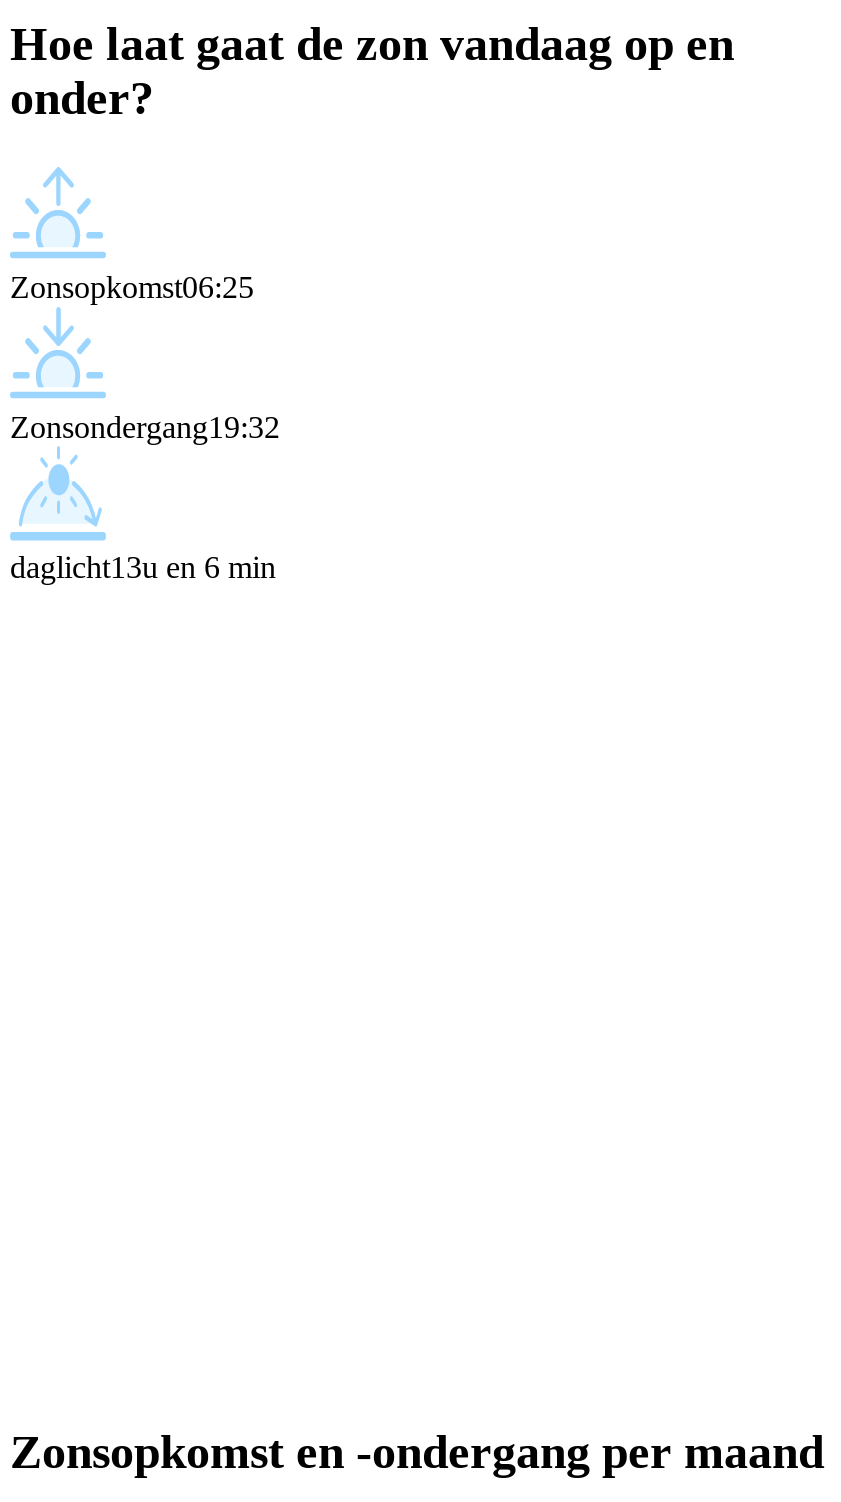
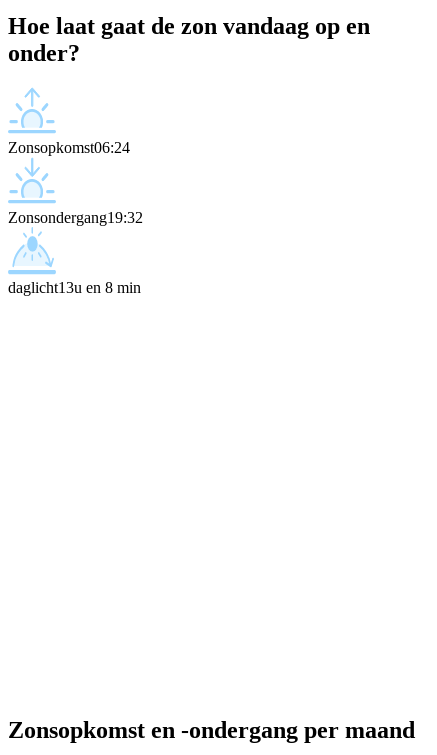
[10,269,254,303] Zonsopkomst06:25 -> [8,139,130,156] Zonsopkomst06:24
[10,549,276,583] daglicht13u en 6 min -> [8,279,141,296] daglicht13u en 8 min

